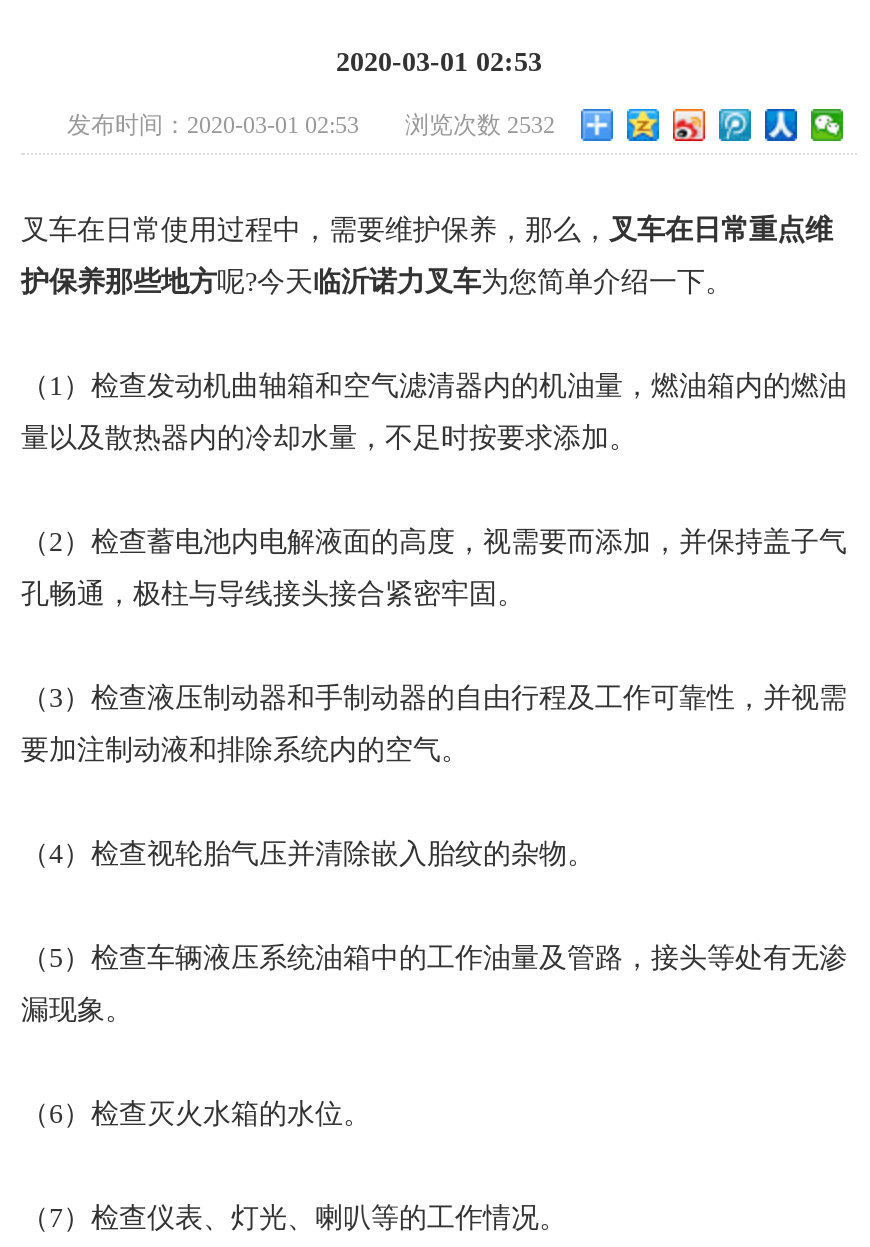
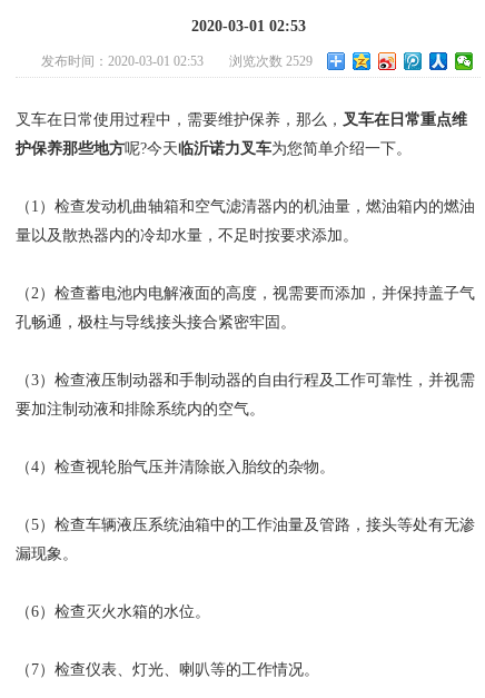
[67,111,555,139] 发布时间：2020-03-01 02:53 浏览次数 2532 -> [41,54,313,69] 发布时间：2020-03-01 02:53 浏览次数 2529

